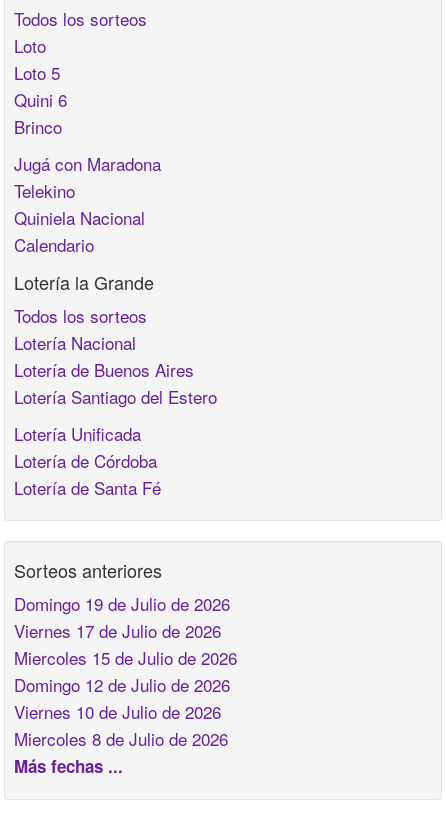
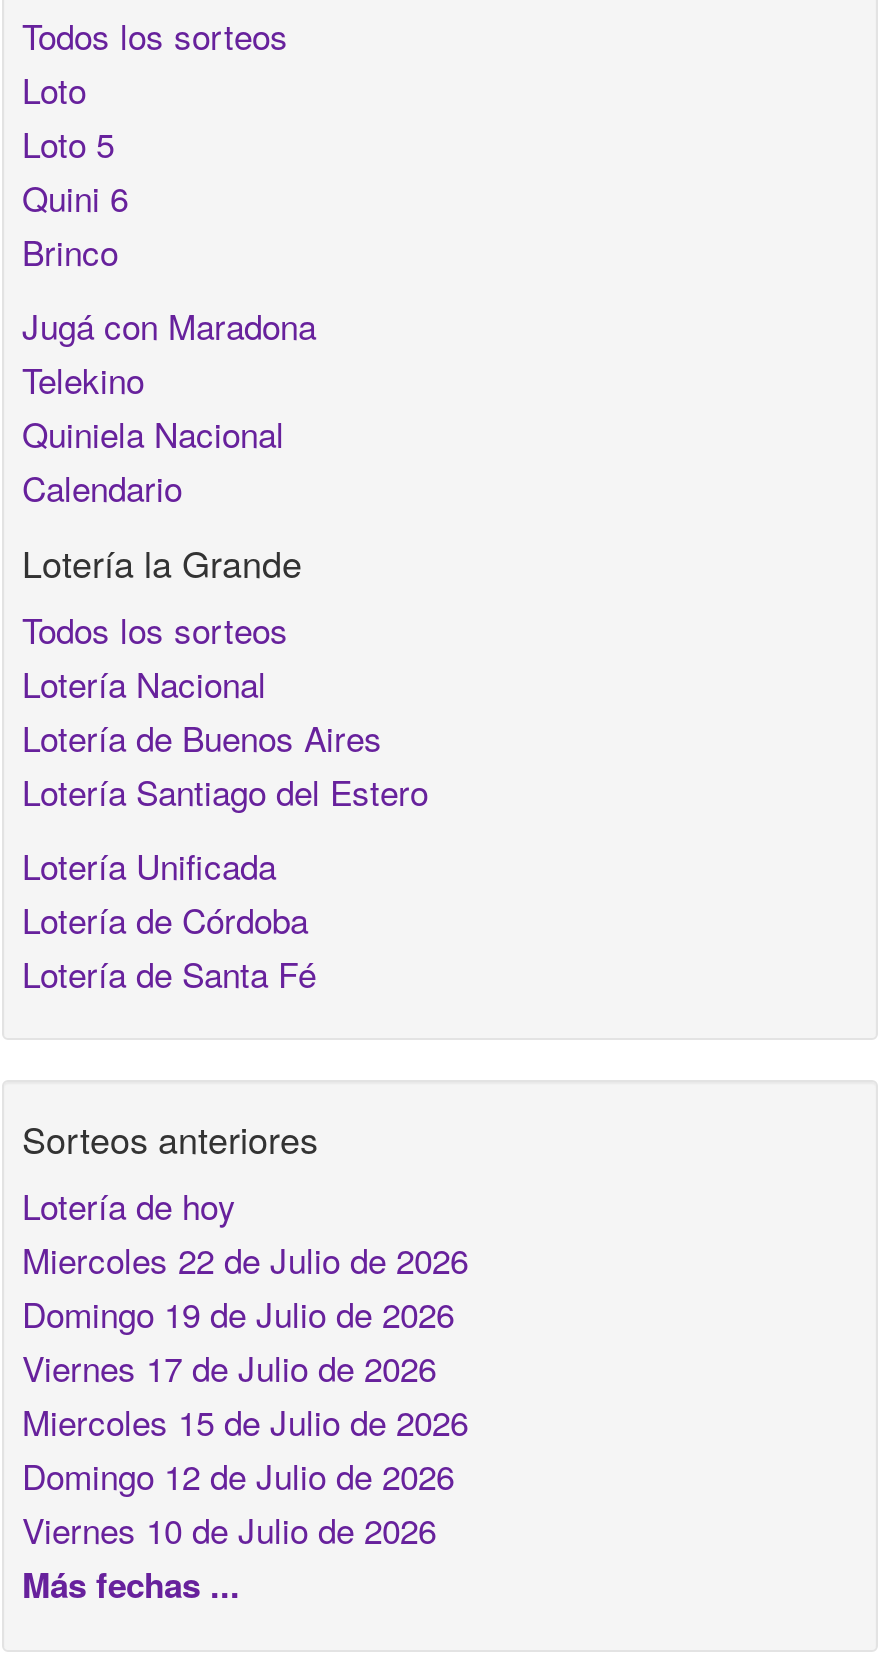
none -> [22,1180,468,1284] Lotería de hoy | Miercoles 22 de Julio de 2026
moved [14,591,237,724] -> [22,1288,468,1554]: Domingo 19 de Julio de 2026 | Viernes 17 de Julio de 2026 | Miercoles 15 de Julio de 2026 | Domingo 12 de Julio de 2026 | Viernes 10 de Julio de 2026
[14,726,228,751] Miercoles 8 de Julio de 2026 -> none

